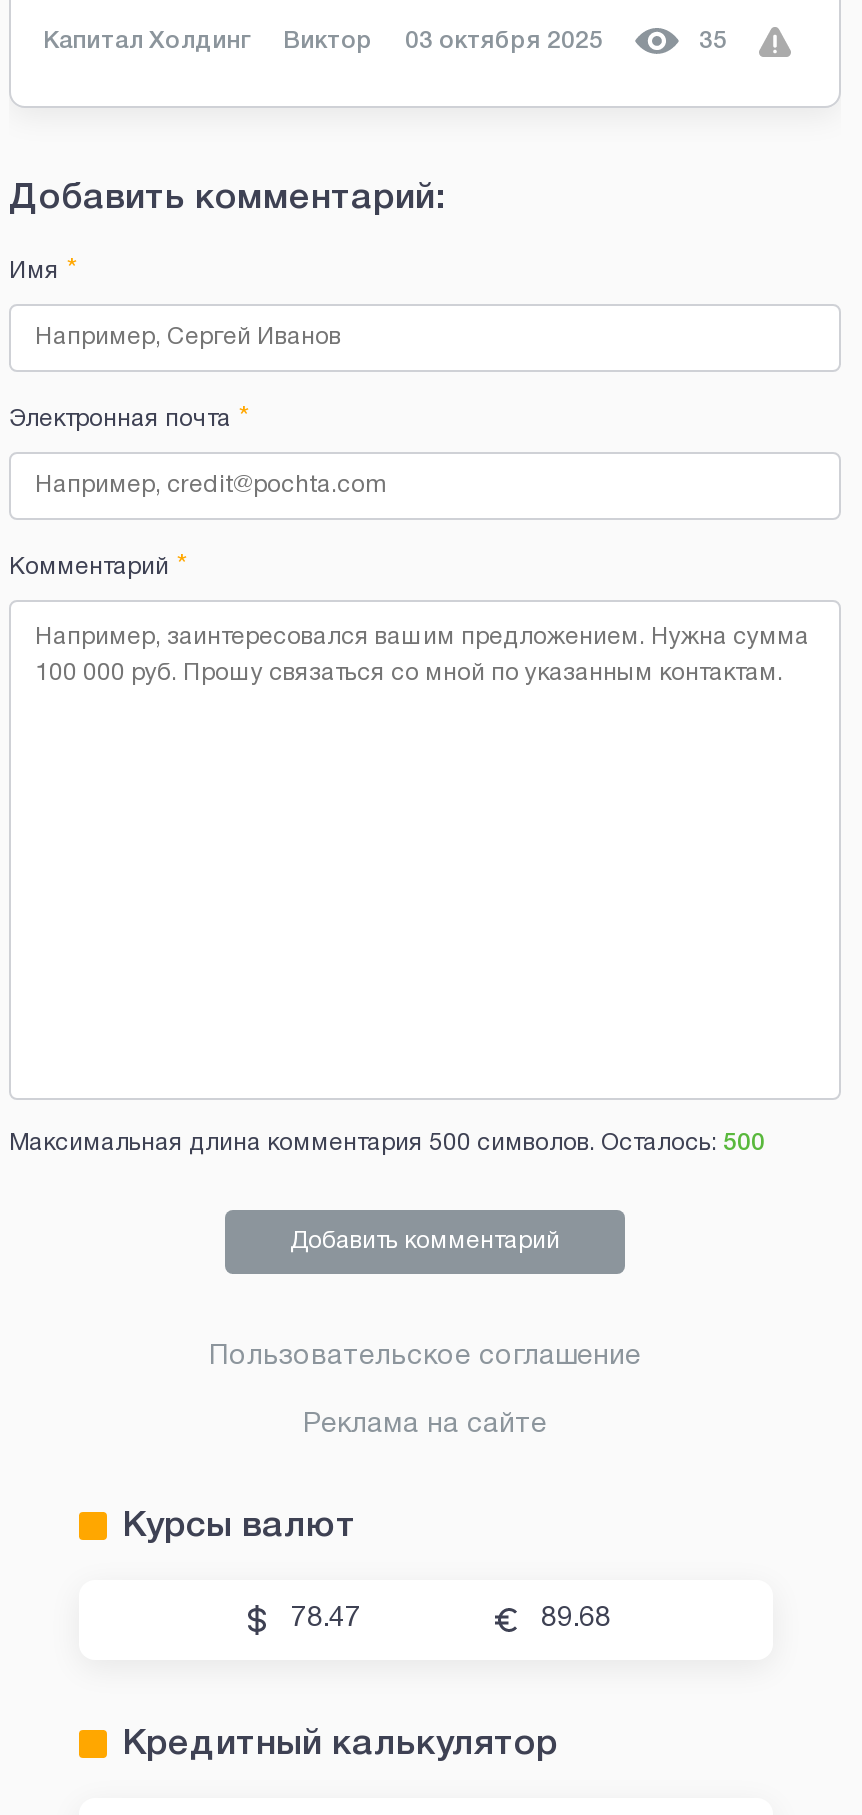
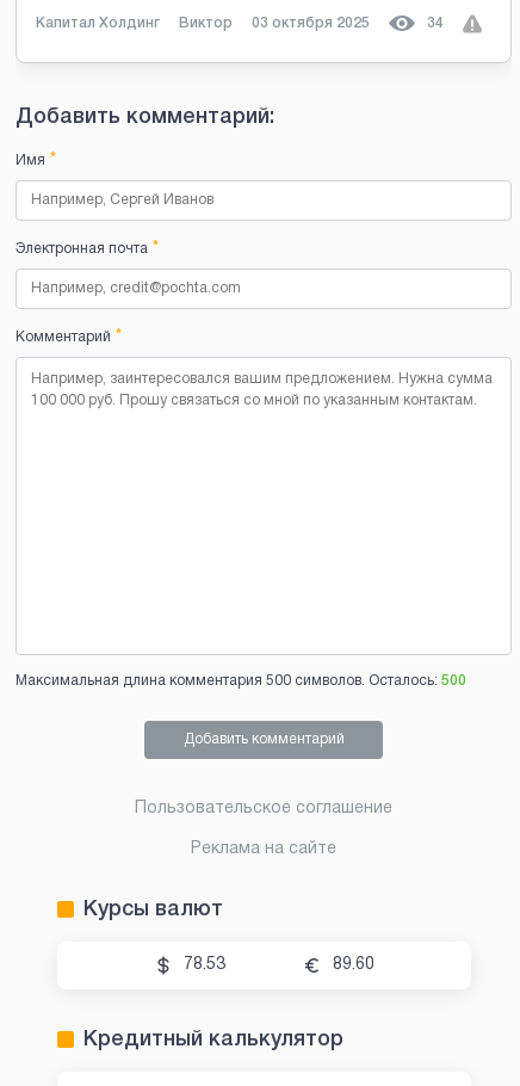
[699,30,727,52] 35 -> [427,17,444,30] 34
[291,1606,361,1632] 78.47 -> [184,957,225,973] 78.53
[541,1606,611,1632] 89.68 -> [333,957,374,973] 89.60

